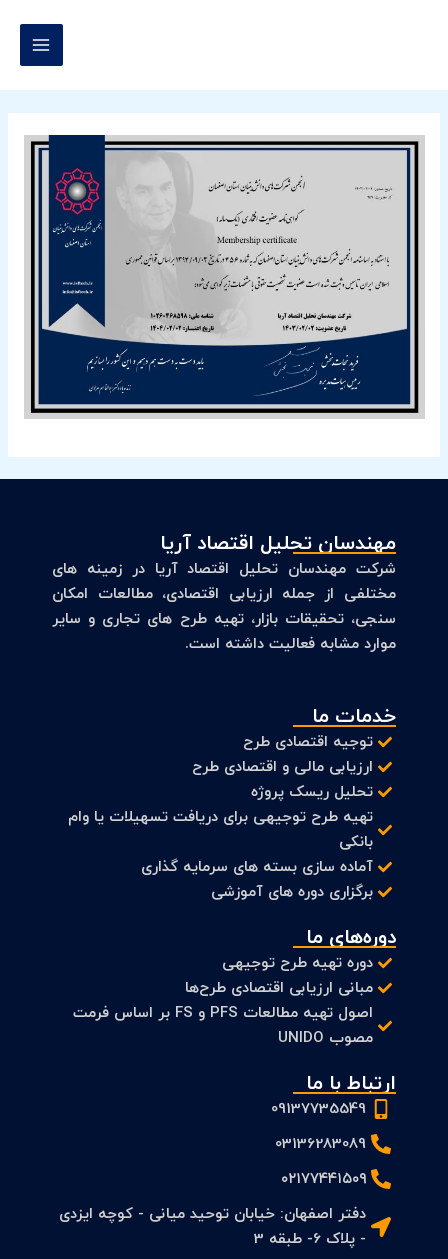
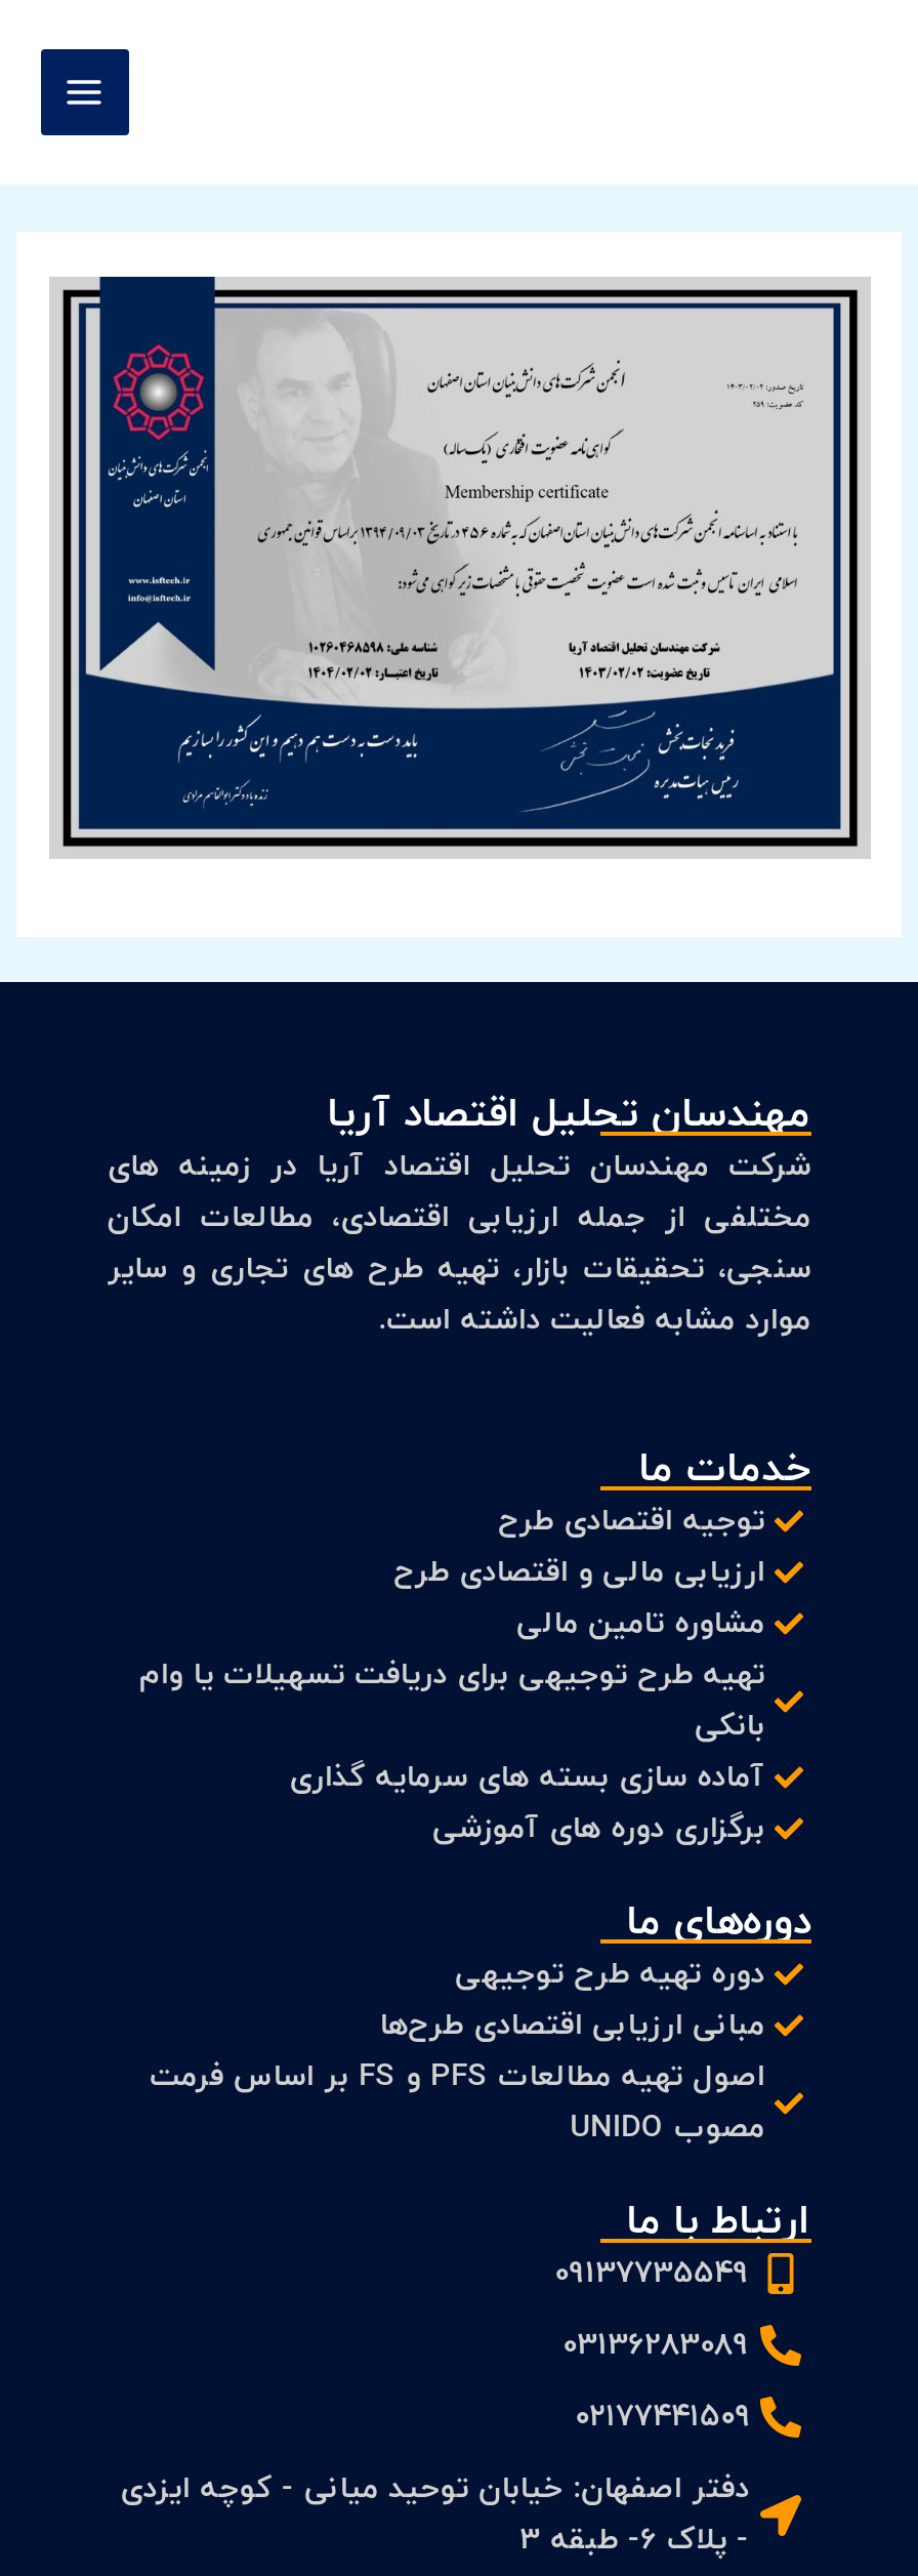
[251,782,373,803] تحلیل ریسک پروژه -> [517,1602,765,1645] مشاوره تامین مالی

